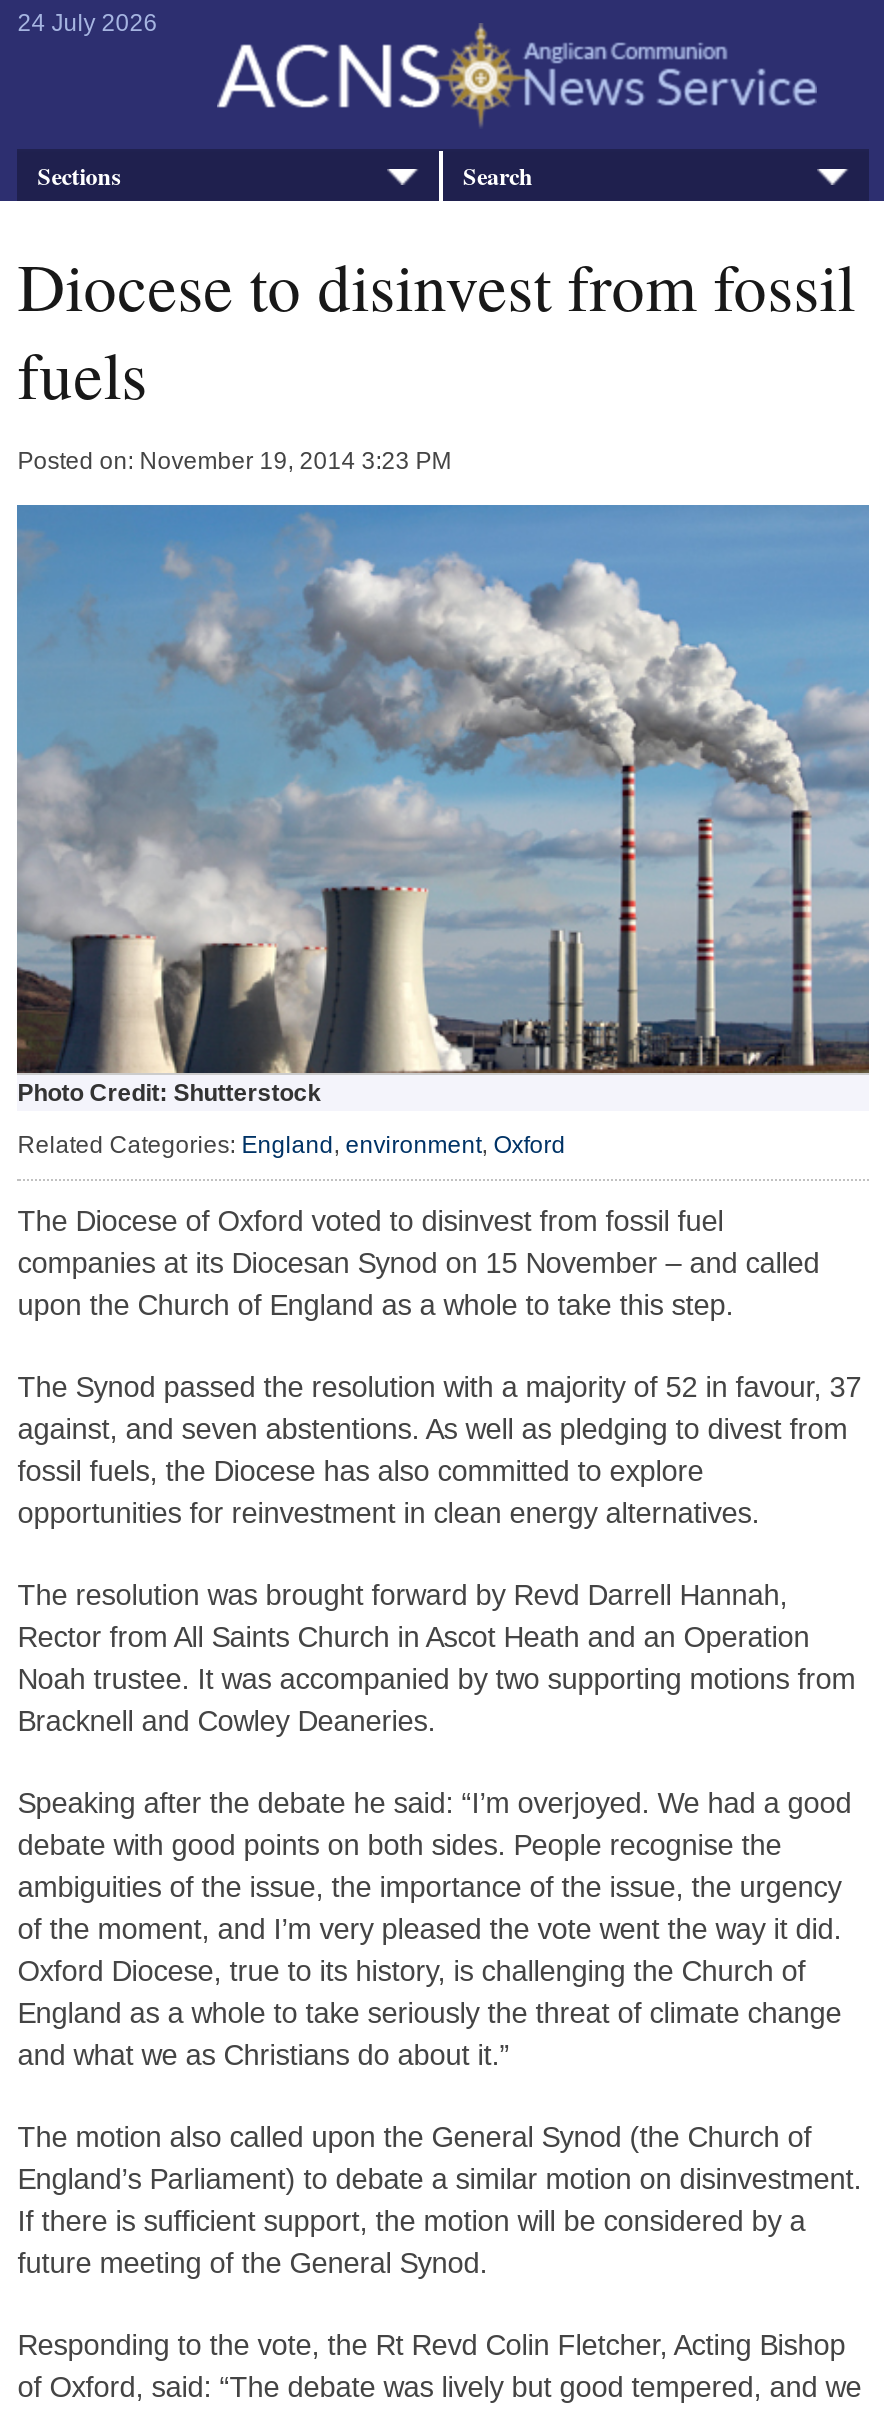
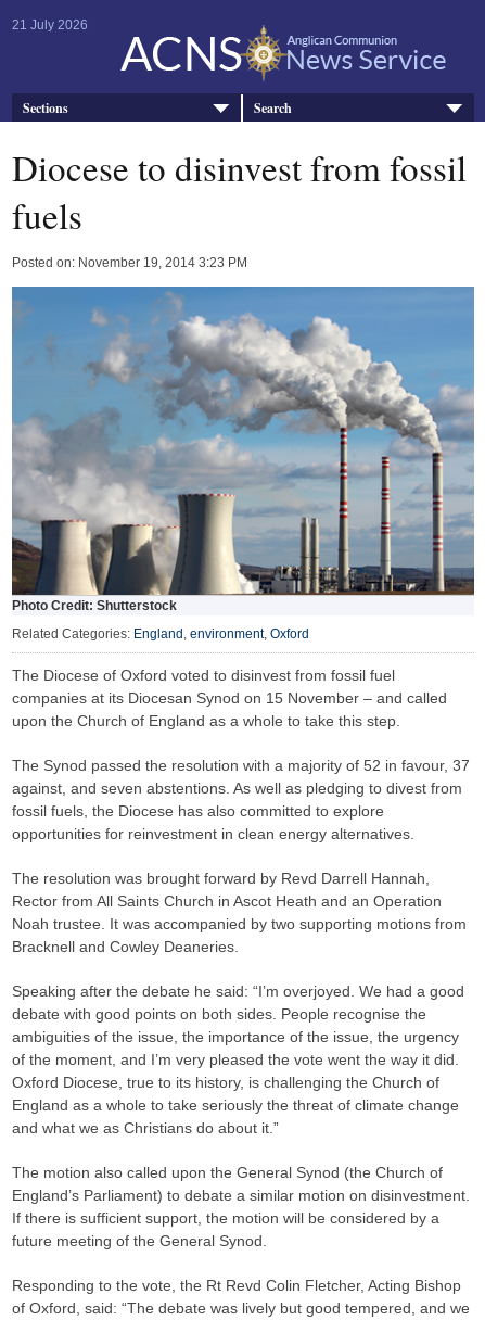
[17,9,157,37] 24 July 2026 -> [12,17,88,33] 21 July 2026

